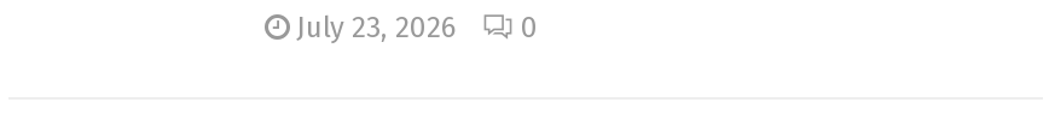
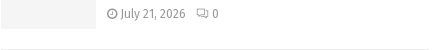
[296,10,538,44] July 23, 2026 0 -> [120,7,219,21] July 21, 2026 0

